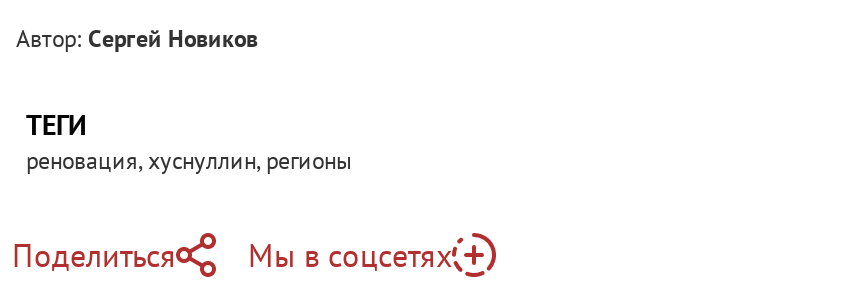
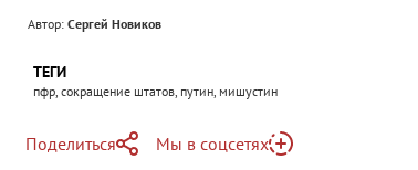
[26,145,352,175] реновация, хуснуллин, регионы -> [33,83,278,99] пфр, сокращение штатов, путин, мишустин

